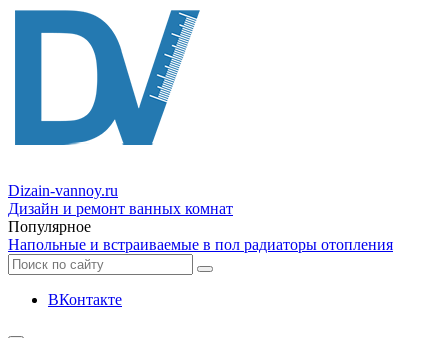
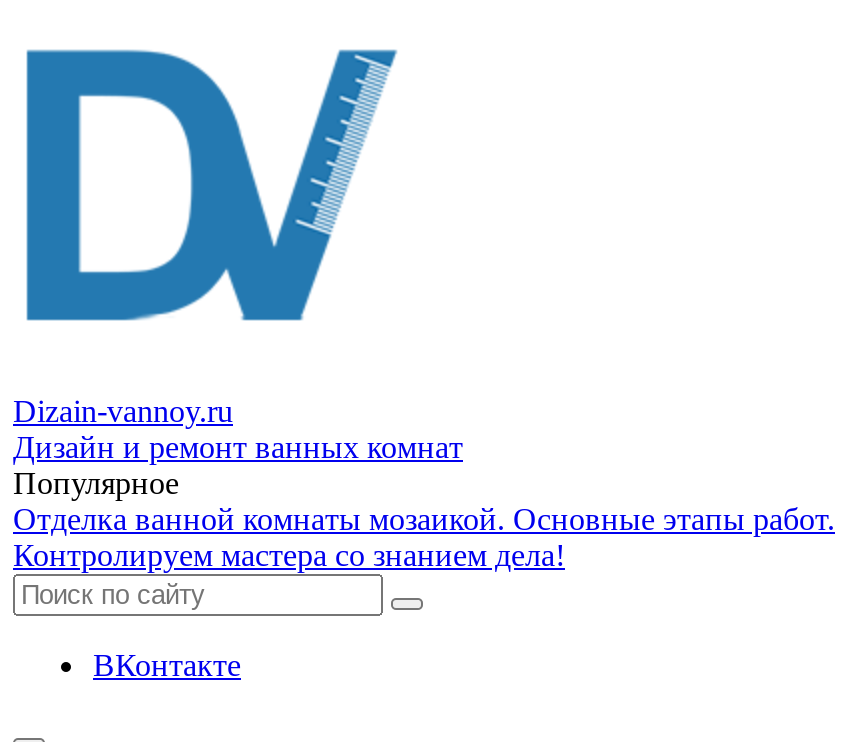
[8,236,393,253] Напольные и встраиваемые в пол радиаторы отопления -> [13,502,835,572] Отделка ванной комнаты мозаикой. Основные этапы работ. | Контролируем мастера со знанием дела!

